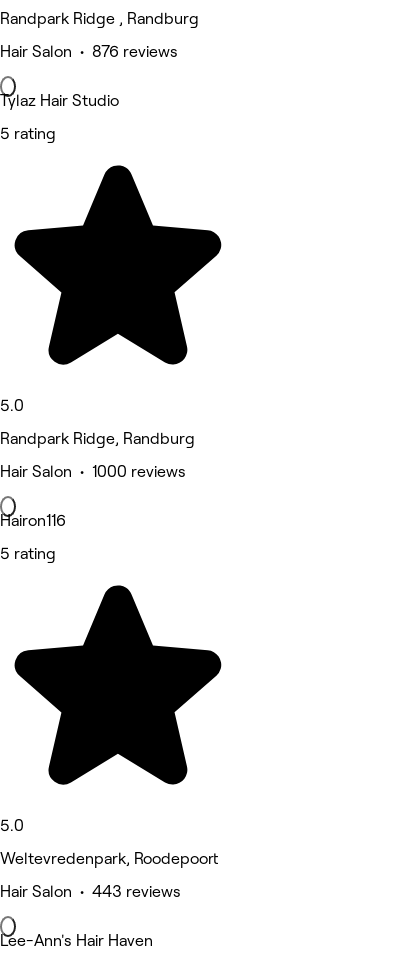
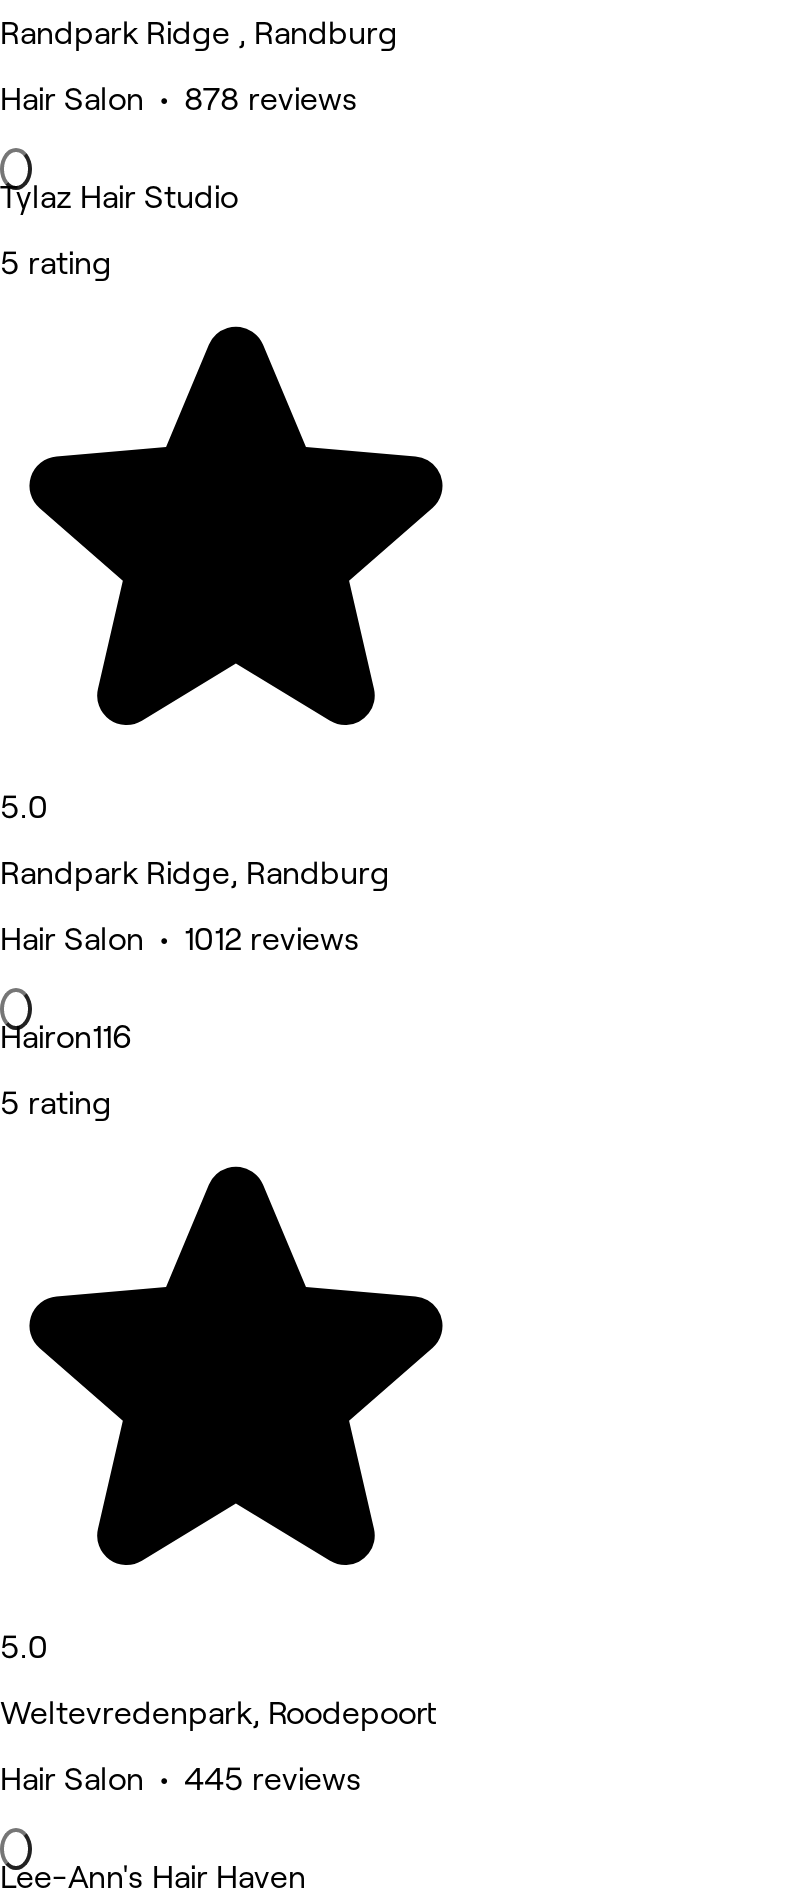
[0,43,178,60] Hair Salon • 876 reviews -> [0,81,358,115] Hair Salon • 878 reviews
[0,463,186,480] Hair Salon • 1000 reviews -> [0,921,360,955] Hair Salon • 1012 reviews
[0,883,181,900] Hair Salon • 443 reviews -> [0,1761,362,1795] Hair Salon • 445 reviews

